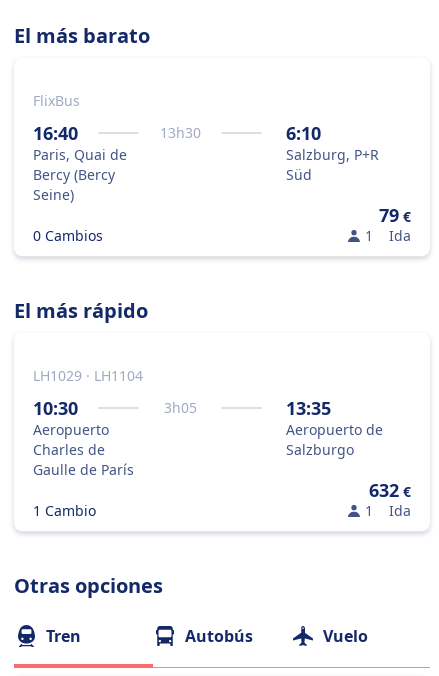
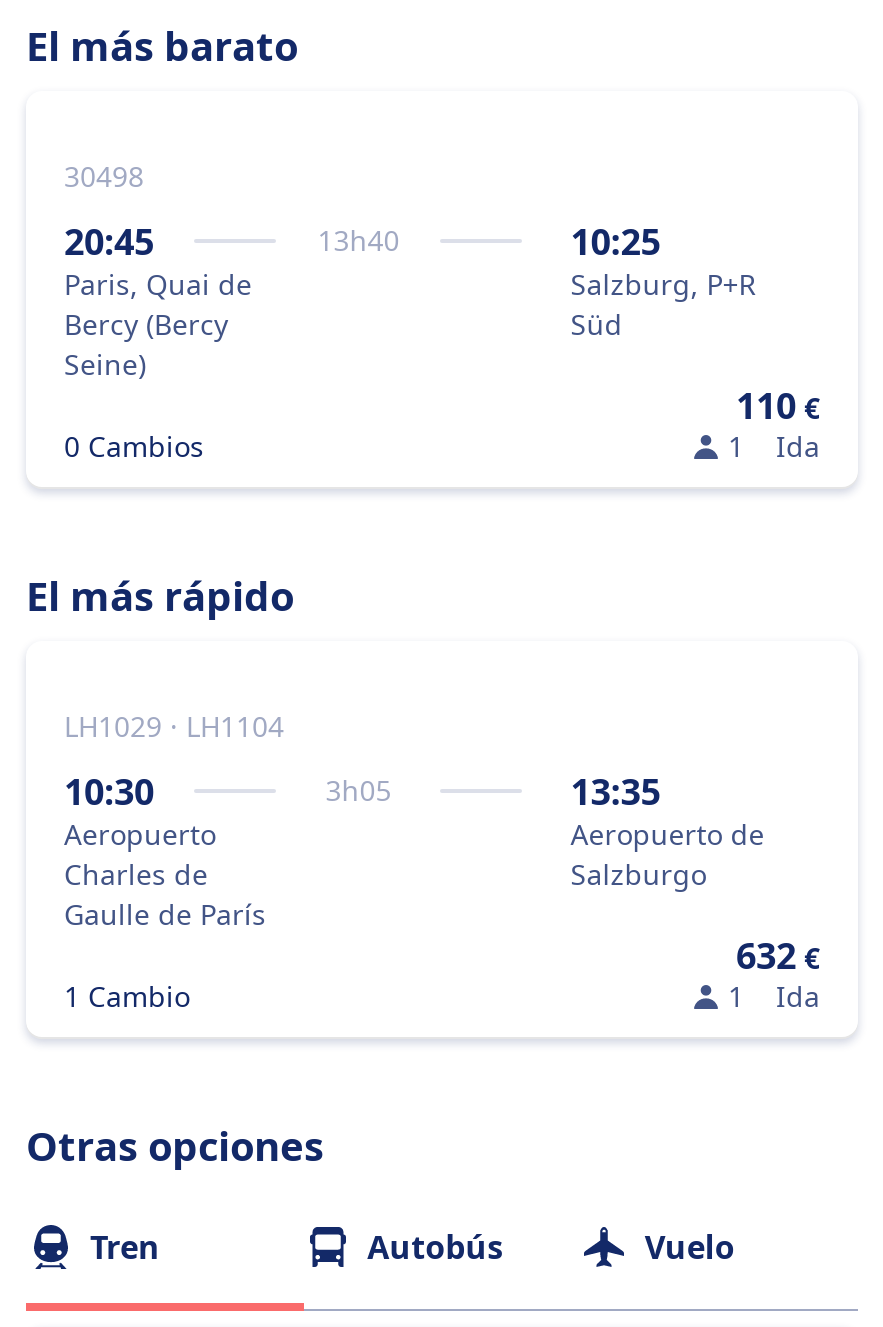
[33,91,80,110] FlixBus -> [64,157,144,195] 30498
[33,121,201,145] 16:40 | 13h30 -> [64,217,399,265] 20:45 | 13h40
[286,121,321,145] 6:10 -> [571,217,661,265] 10:25
[379,203,411,227] 79 € -> [736,381,820,429] 110 €

